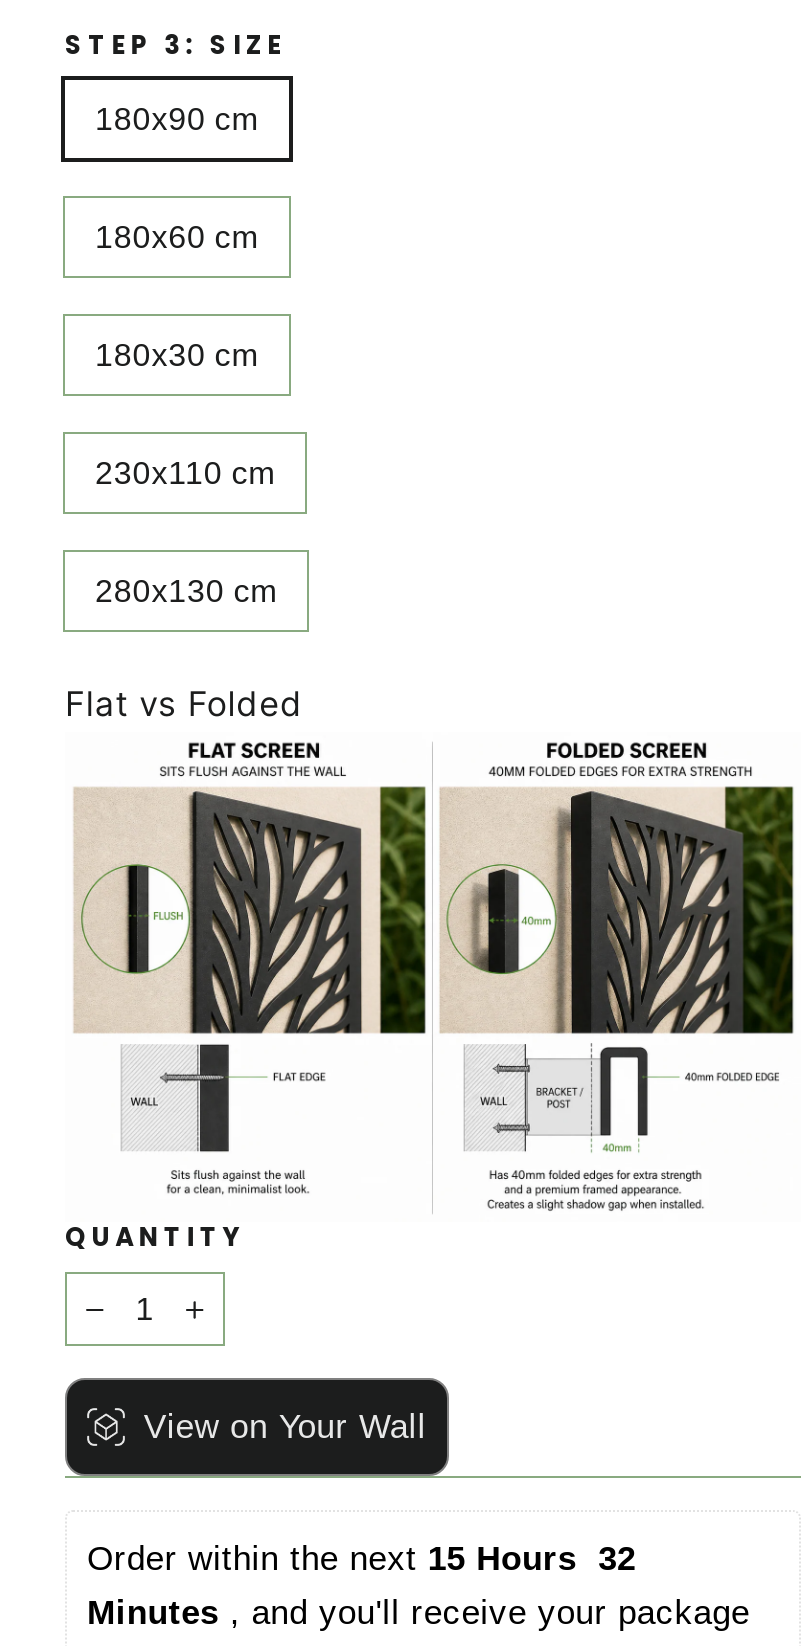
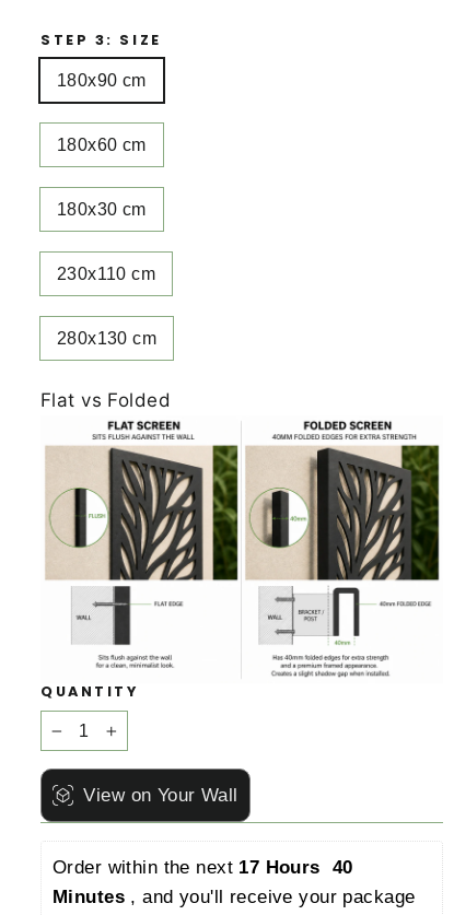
[87,1540,647,1578] Order within the next 15 Hours 32 -> [53,857,359,878] Order within the next 17 Hours 40

